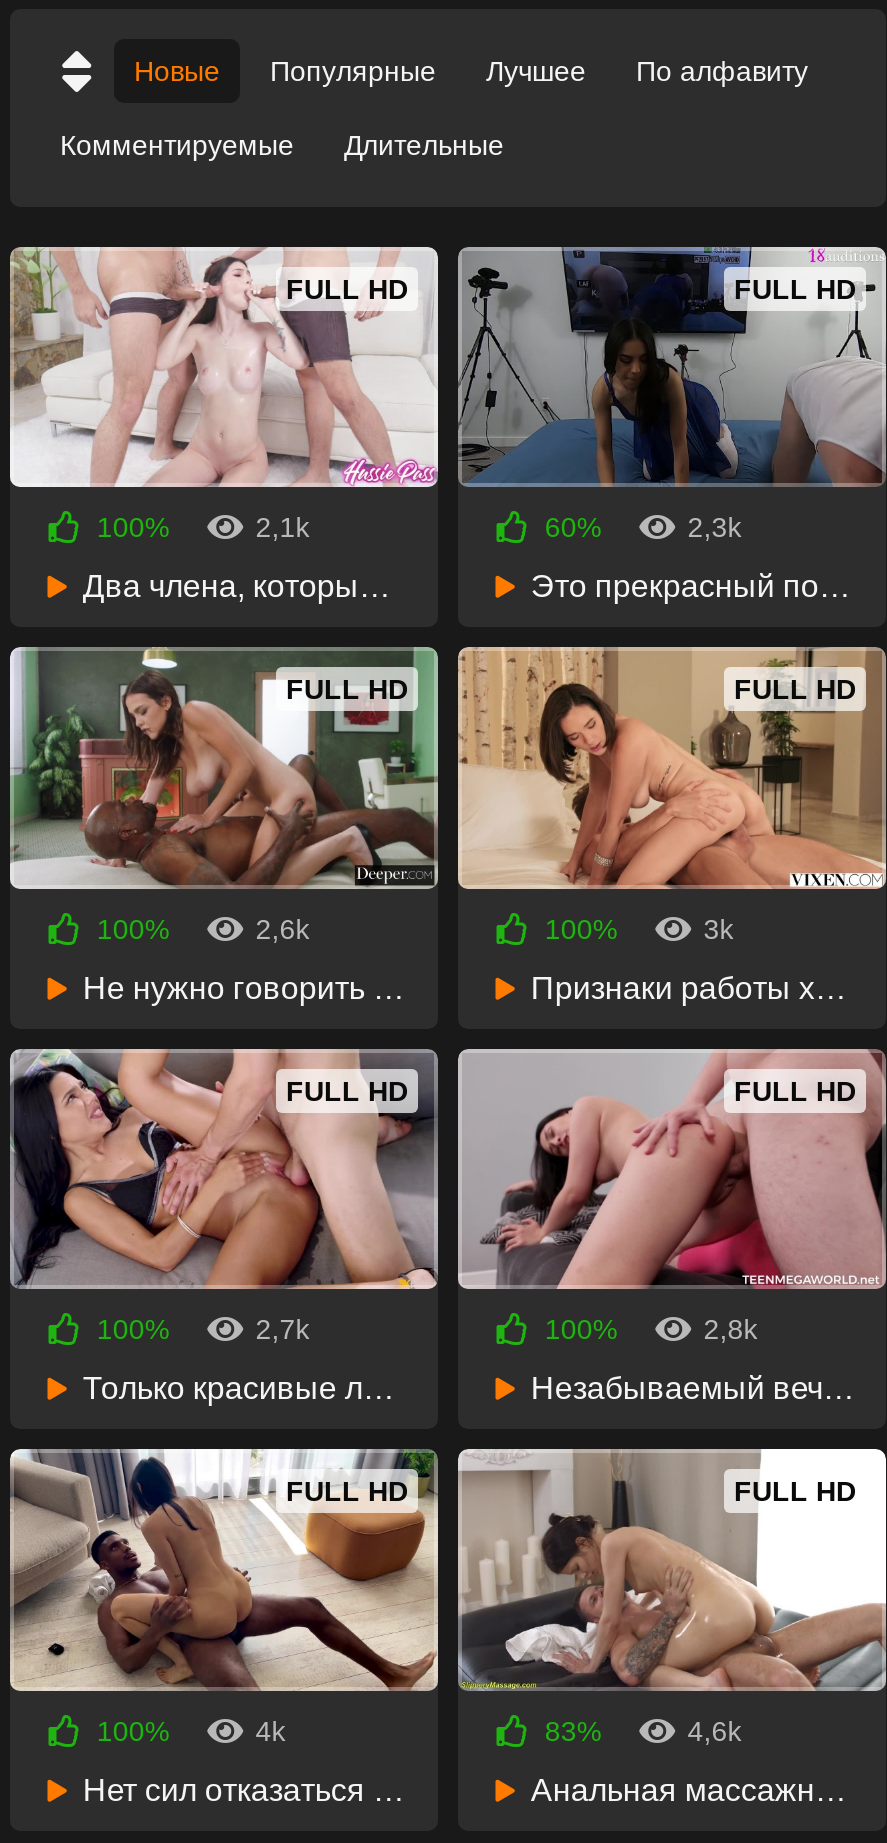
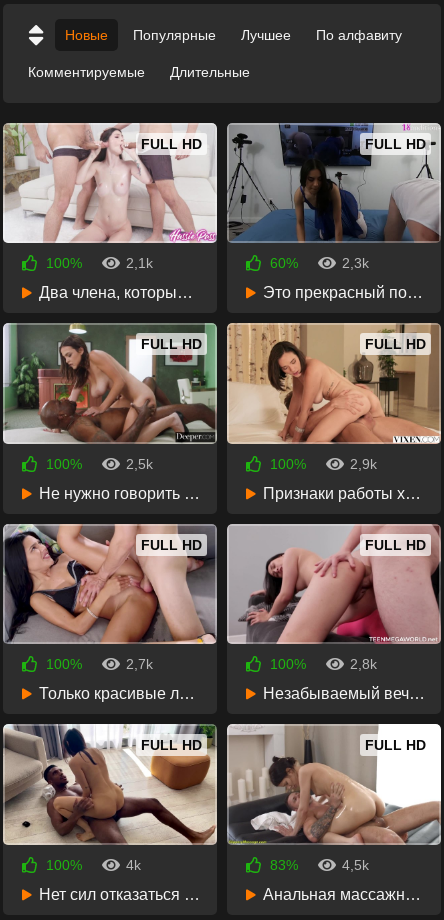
[256,913,310,945] 2,6k -> [126,456,153,472] 2,5k
[704,913,734,945] 3k -> [350,456,377,472] 2,9k
[688,1714,742,1746] 4,6k -> [342,856,369,872] 4,5k

